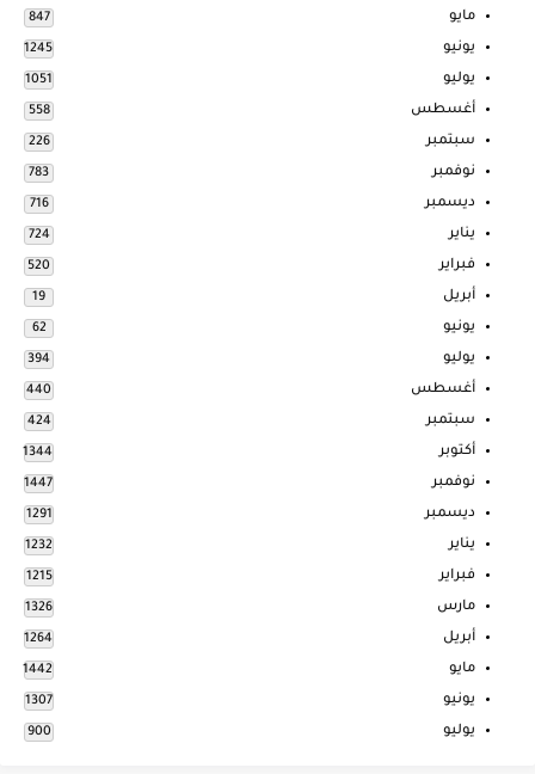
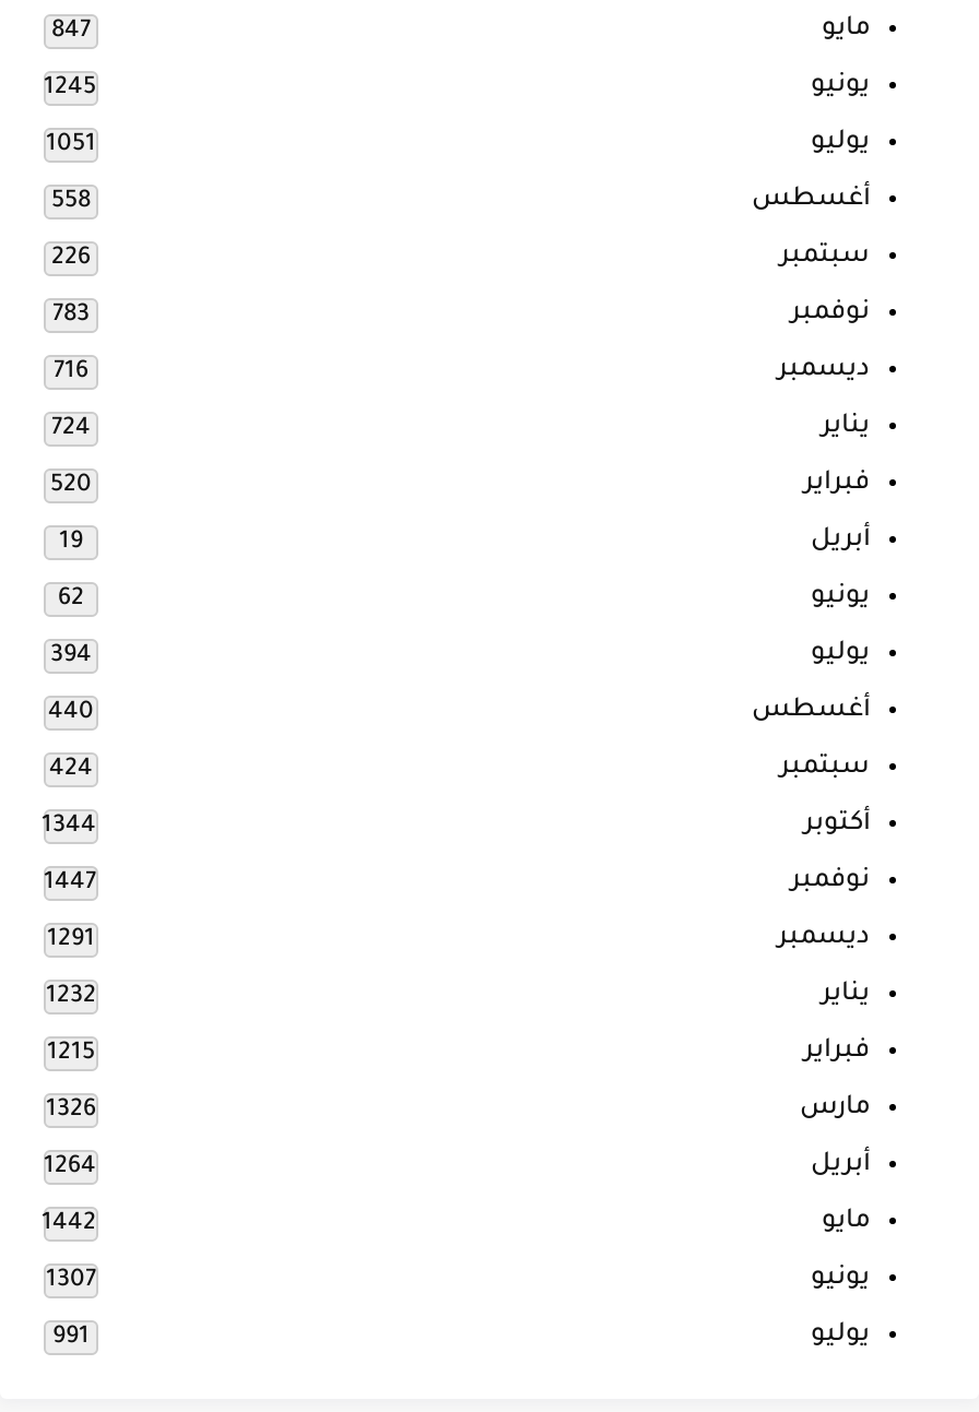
[27,725,51,739] 900 -> [52,1324,90,1350] 991

